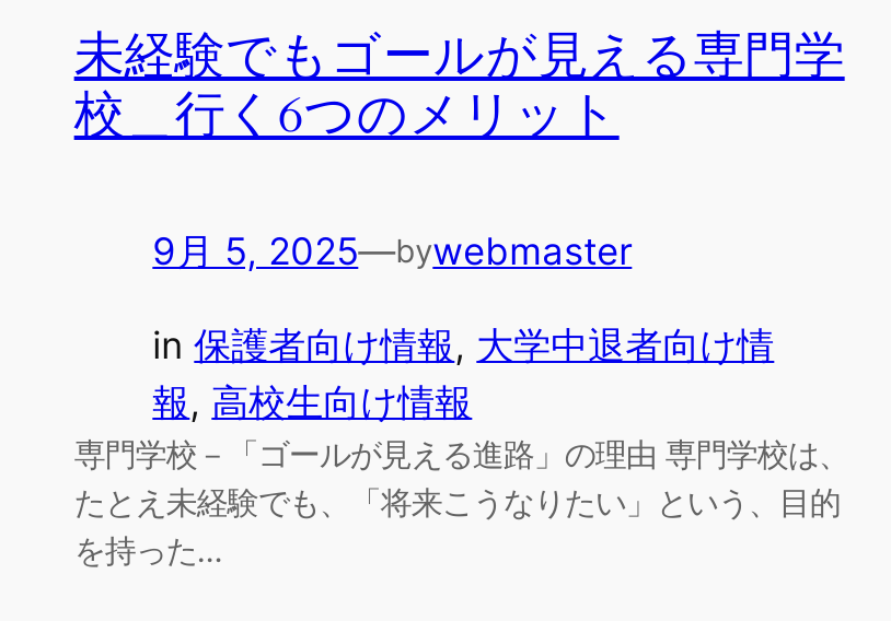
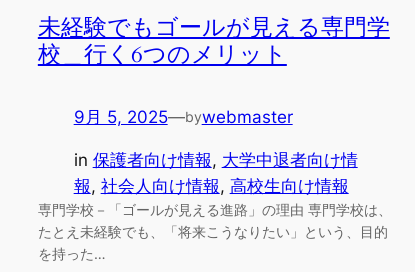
[153,380,472,424] 報,高校生向け情報 -> [74,176,349,196] 報,社会人向け情報,高校生向け情報

